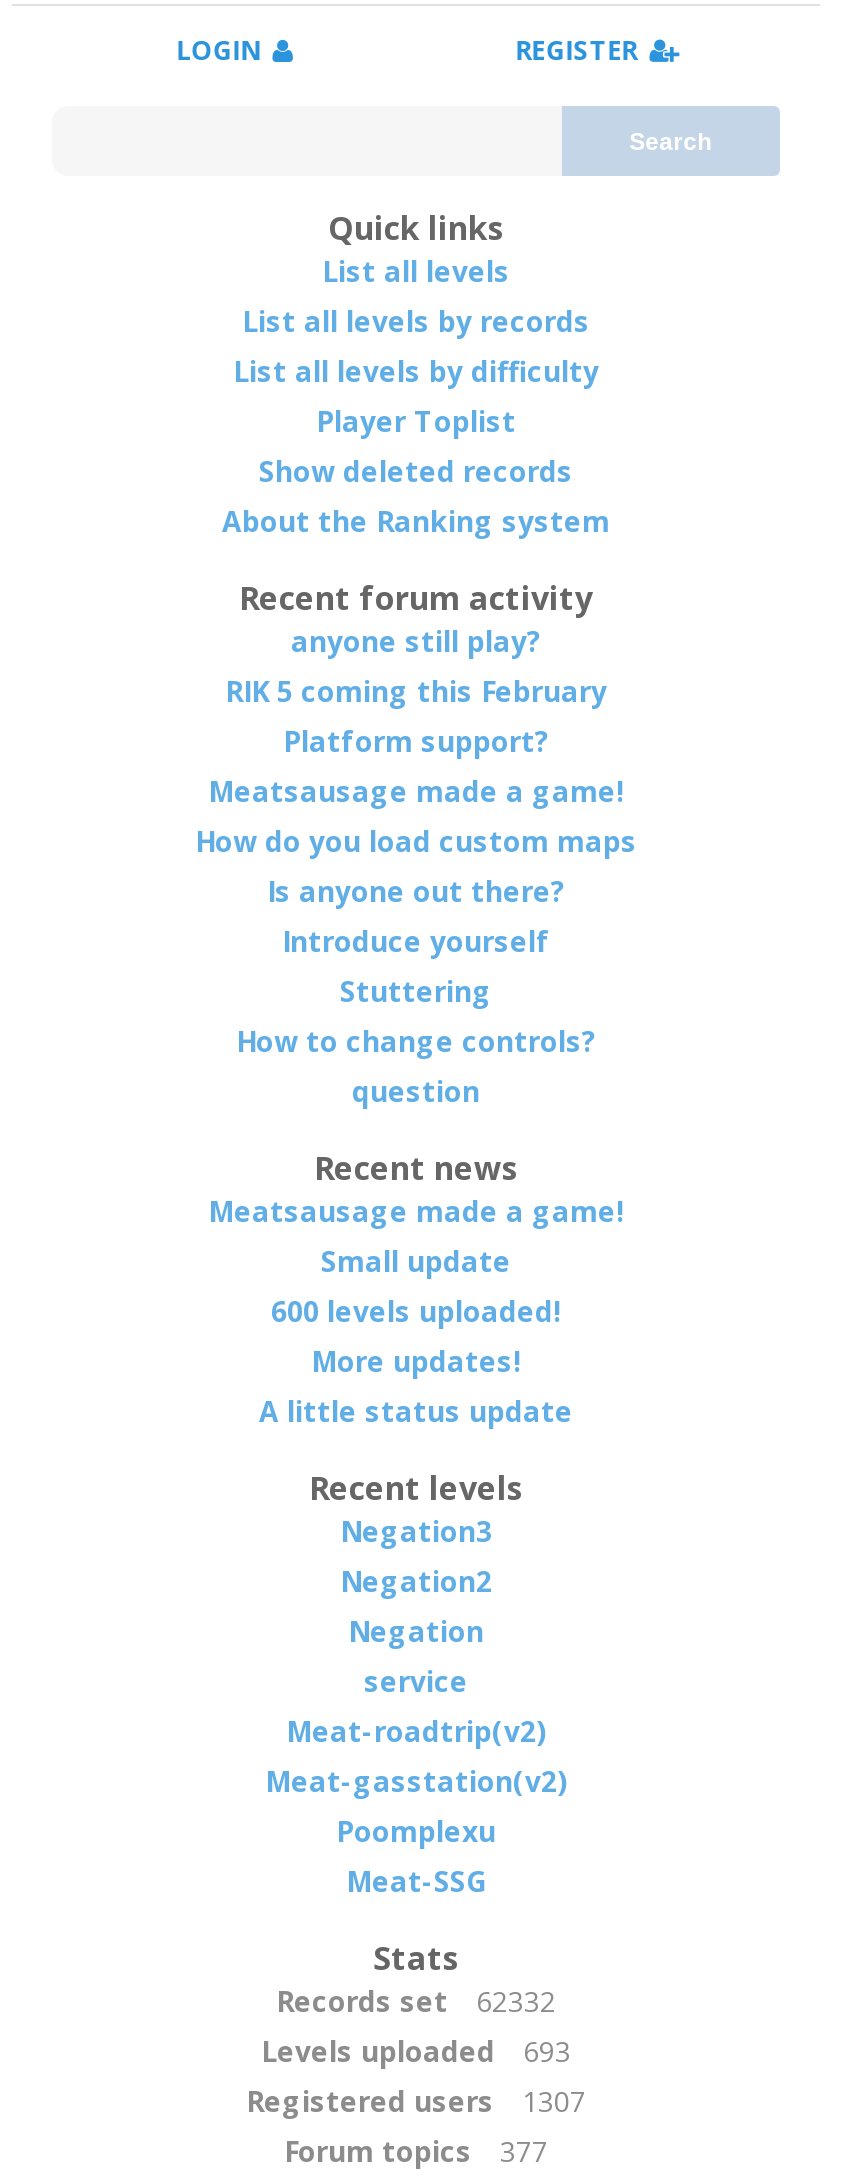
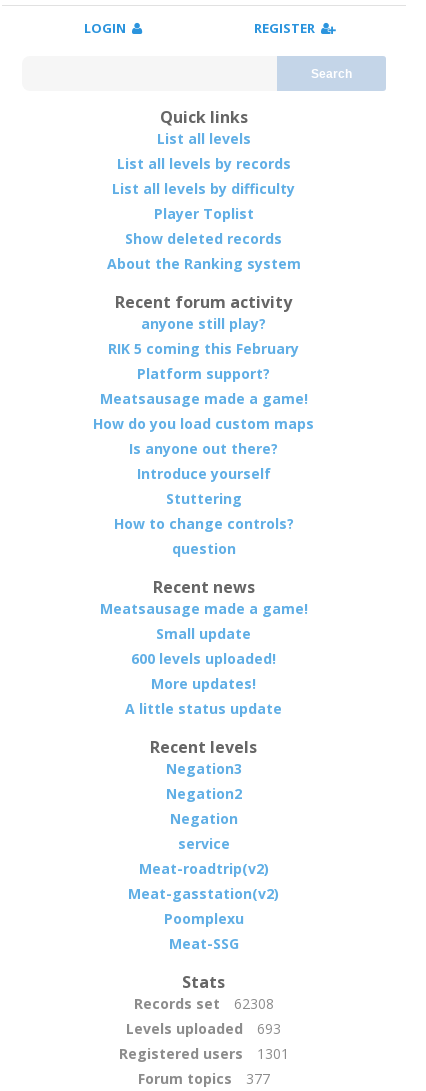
[276,1982,556,2020] Records set 62332 -> [134,994,274,1013] Records set 62308
[246,2082,586,2120] Registered users 1307 -> [119,1044,289,1063] Registered users 1301

